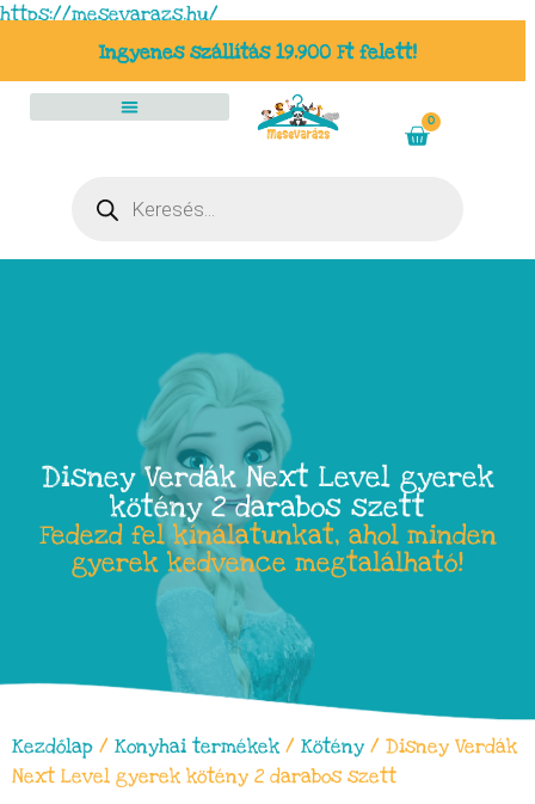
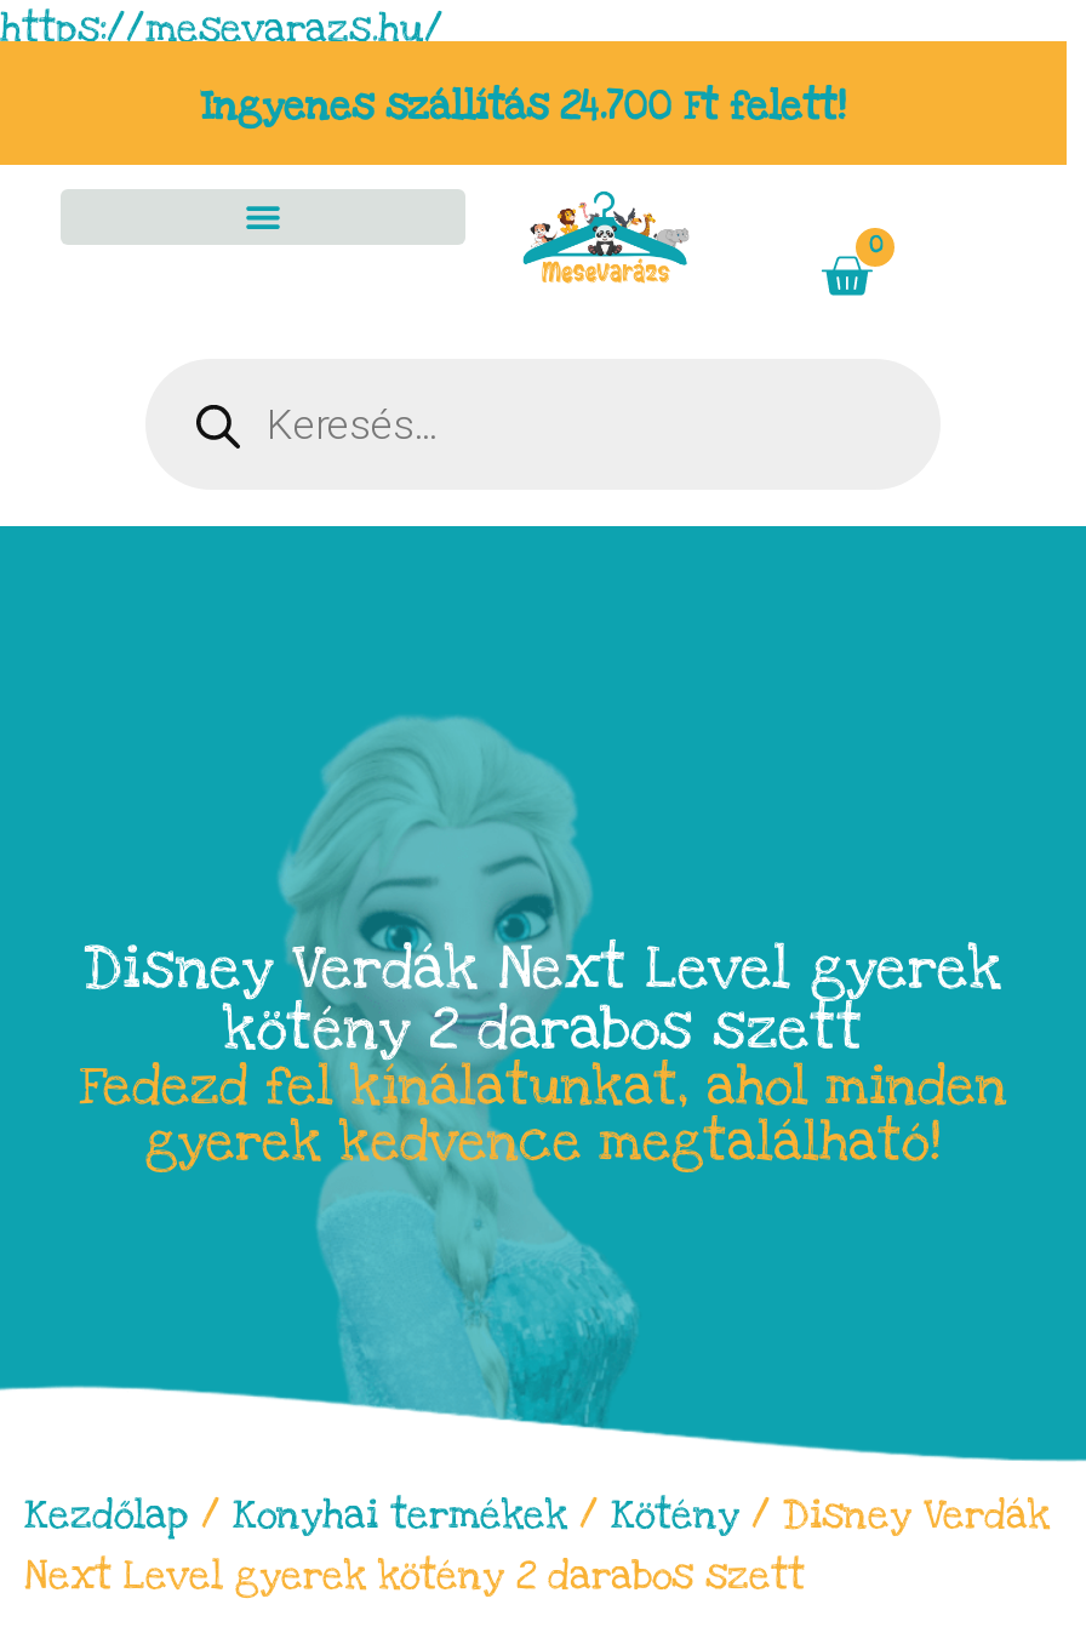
[99,39,417,66] Ingyenes szállítás 19.900 Ft felett! -> [201,80,846,133] Ingyenes szállítás 24.700 Ft felett!

